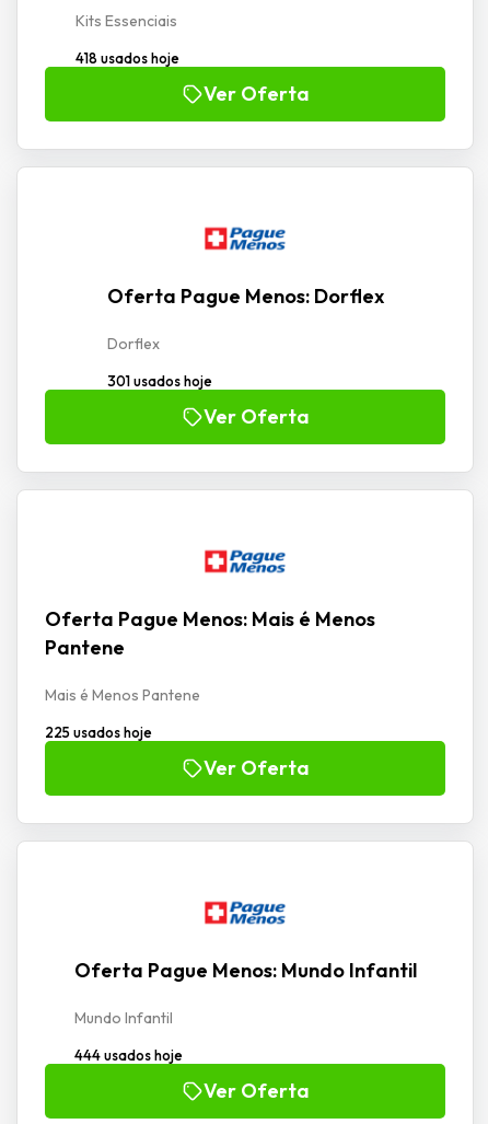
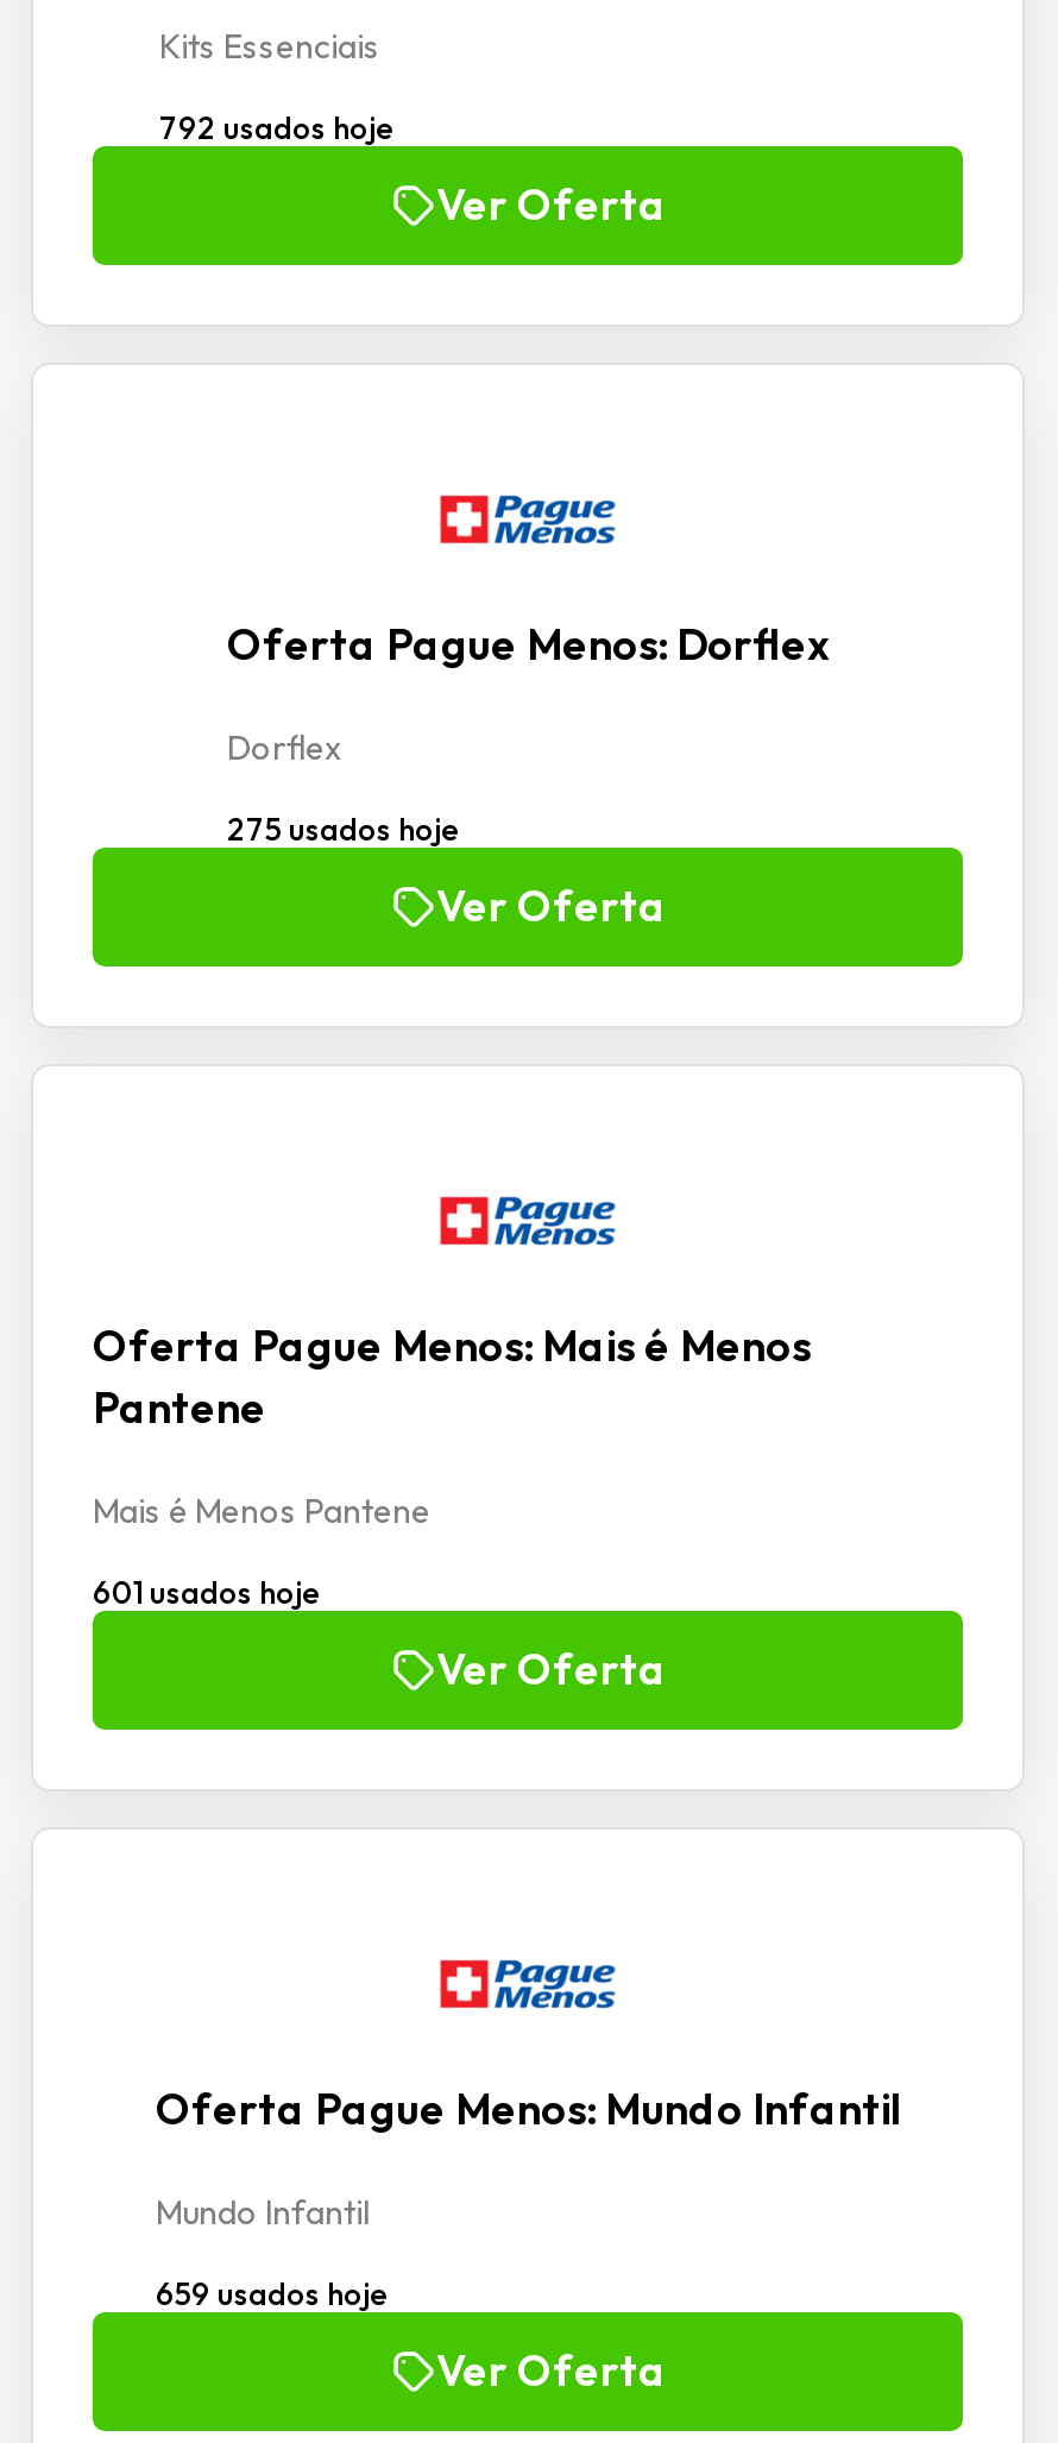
[75,49,179,67] 418 usados hoje -> [159,108,395,146] 792 usados hoje
[107,372,212,390] 301 usados hoje -> [227,810,460,848] 275 usados hoje
[45,723,152,741] 225 usados hoje -> [93,1573,321,1611] 601 usados hoje
[74,1046,182,1064] 444 usados hoje -> [156,2274,389,2312] 659 usados hoje

